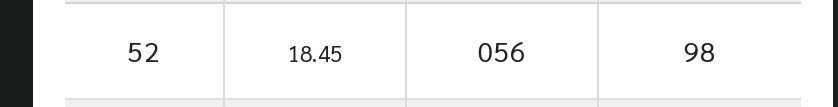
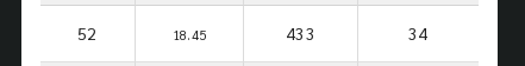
[478,32,526,68] 056 -> [286,22,315,43] 433
[684,32,716,68] 98 -> [409,22,428,43] 34

